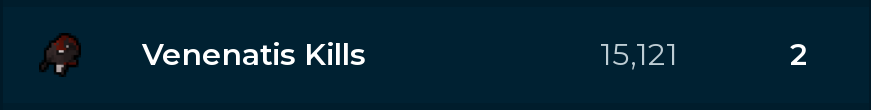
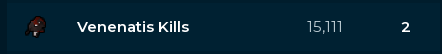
[600,34,678,72] 15,121 -> [307,17,343,36] 15,111

